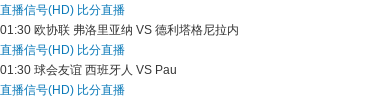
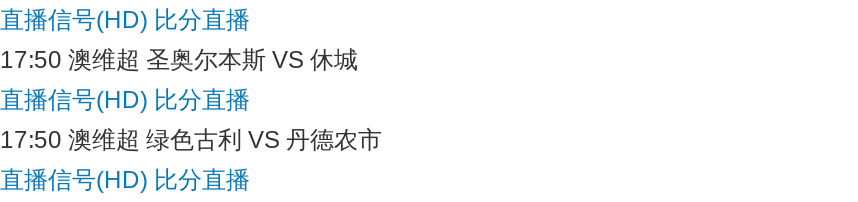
[0,23,239,37] 01:30 欧协联弗洛里亚纳 VS 德利塔格尼拉内 -> [0,46,358,74] 17:50 澳维超圣奥尔本斯 VS 休城
[0,63,177,77] 01:30 球会友谊西班牙人 VS Pau -> [0,126,382,154] 17:50 澳维超绿色古利 VS 丹德农市

